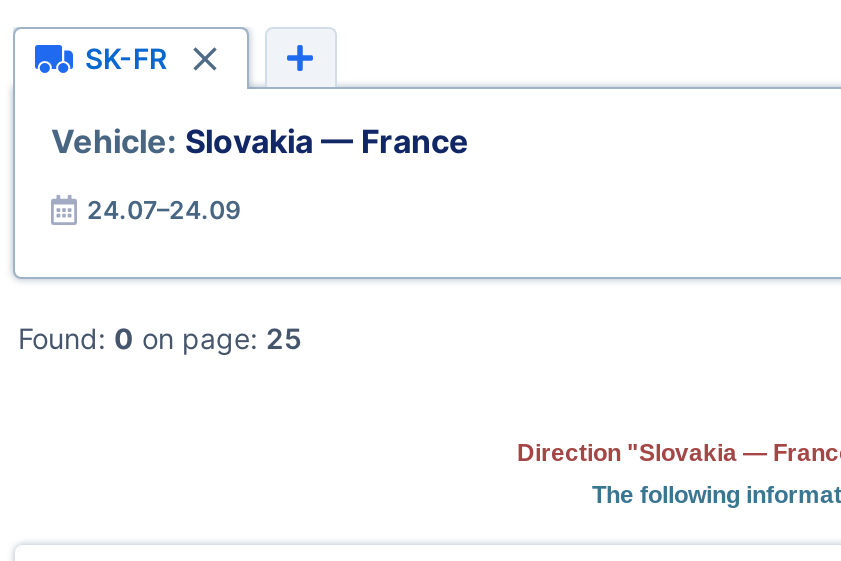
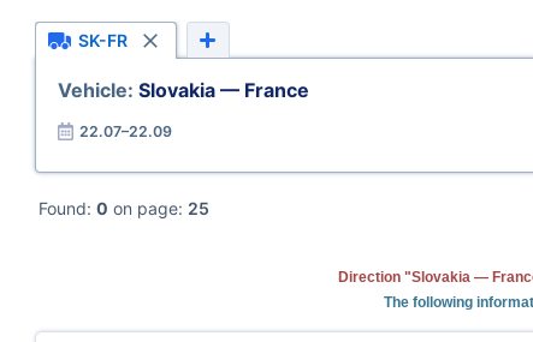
[87,195,241,225] 24.07–24.09 -> [79,122,172,140] 22.07–22.09

